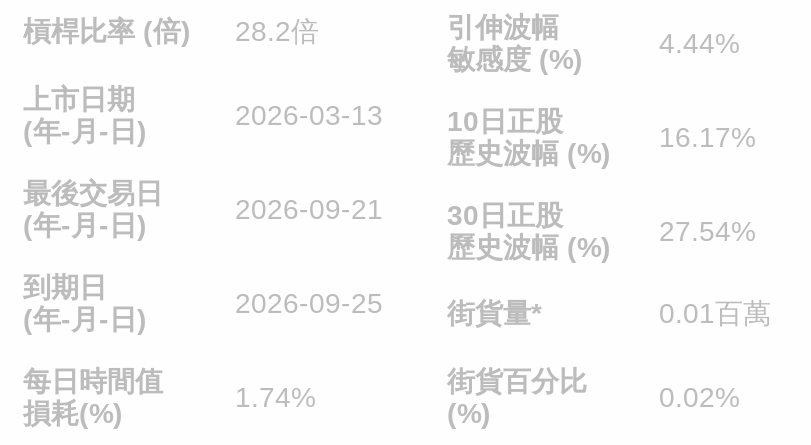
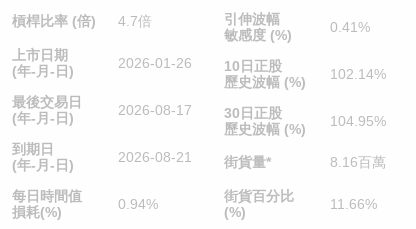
[23,15,319,47] 槓桿比率 (倍) 28.2倍 -> [12,13,152,29] 槓桿比率 (倍) 4.7倍
[659,27,739,59] 4.44% -> [330,19,370,35] 0.41%
[235,99,563,137] 2026-03-13 10日正股 -> [118,55,282,74] 2026-01-26 10日正股
[447,121,755,169] 歷史波幅 (%) 16.17% -> [224,66,386,90] 歷史波幅 (%) 102.14%
[235,193,563,231] 2026-09-21 30日正股 -> [118,102,282,121] 2026-08-17 30日正股
[447,215,755,263] 歷史波幅 (%) 27.54% -> [224,113,386,137] 歷史波幅 (%) 104.95%
[235,287,541,329] 2026-09-25 街貨量* -> [118,149,271,170] 2026-08-21 街貨量*
[659,297,771,329] 0.01百萬 -> [330,154,386,170] 8.16百萬
[235,381,315,413] 1.74% -> [118,196,158,212] 0.94%
[659,381,739,413] 0.02% -> [330,196,377,212] 11.66%

